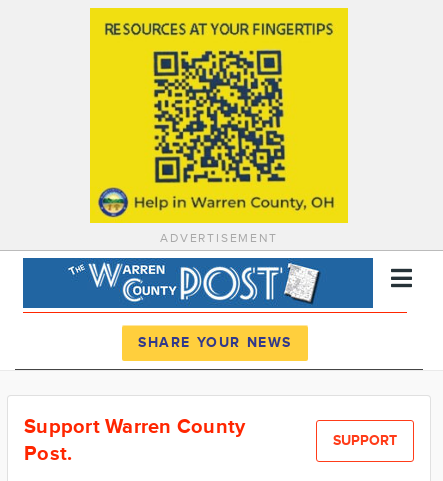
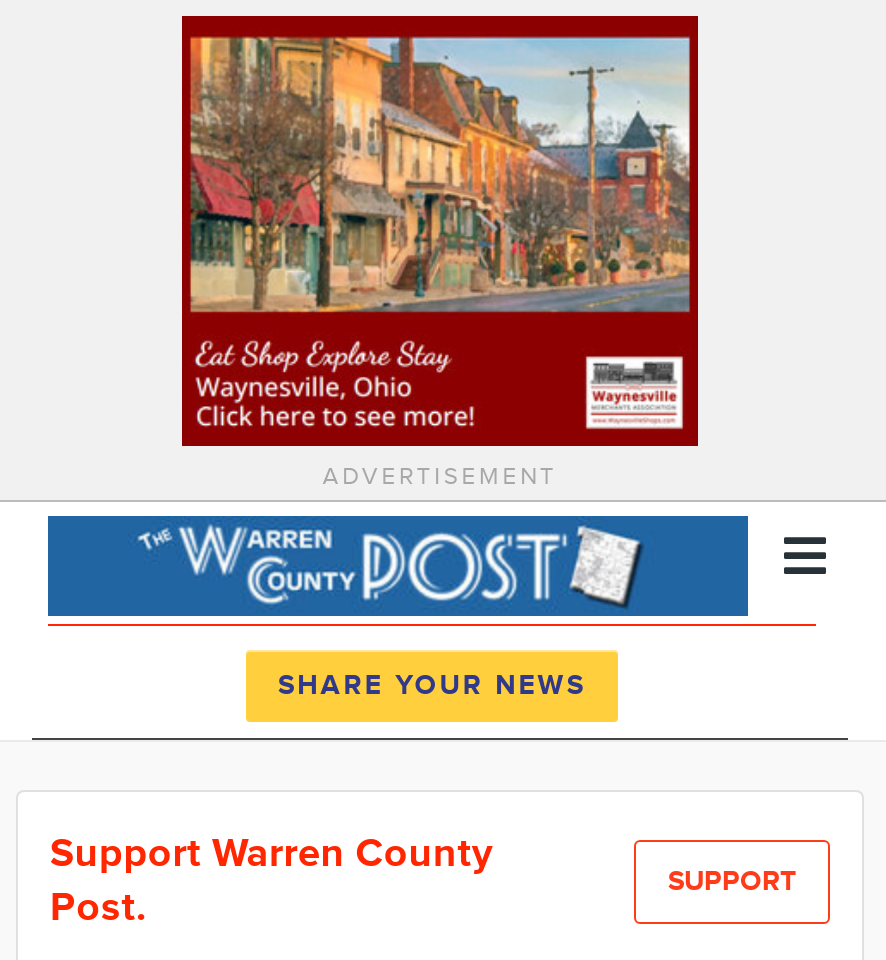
[89,7,349,224] [image] -> [180,14,700,448] [image]

